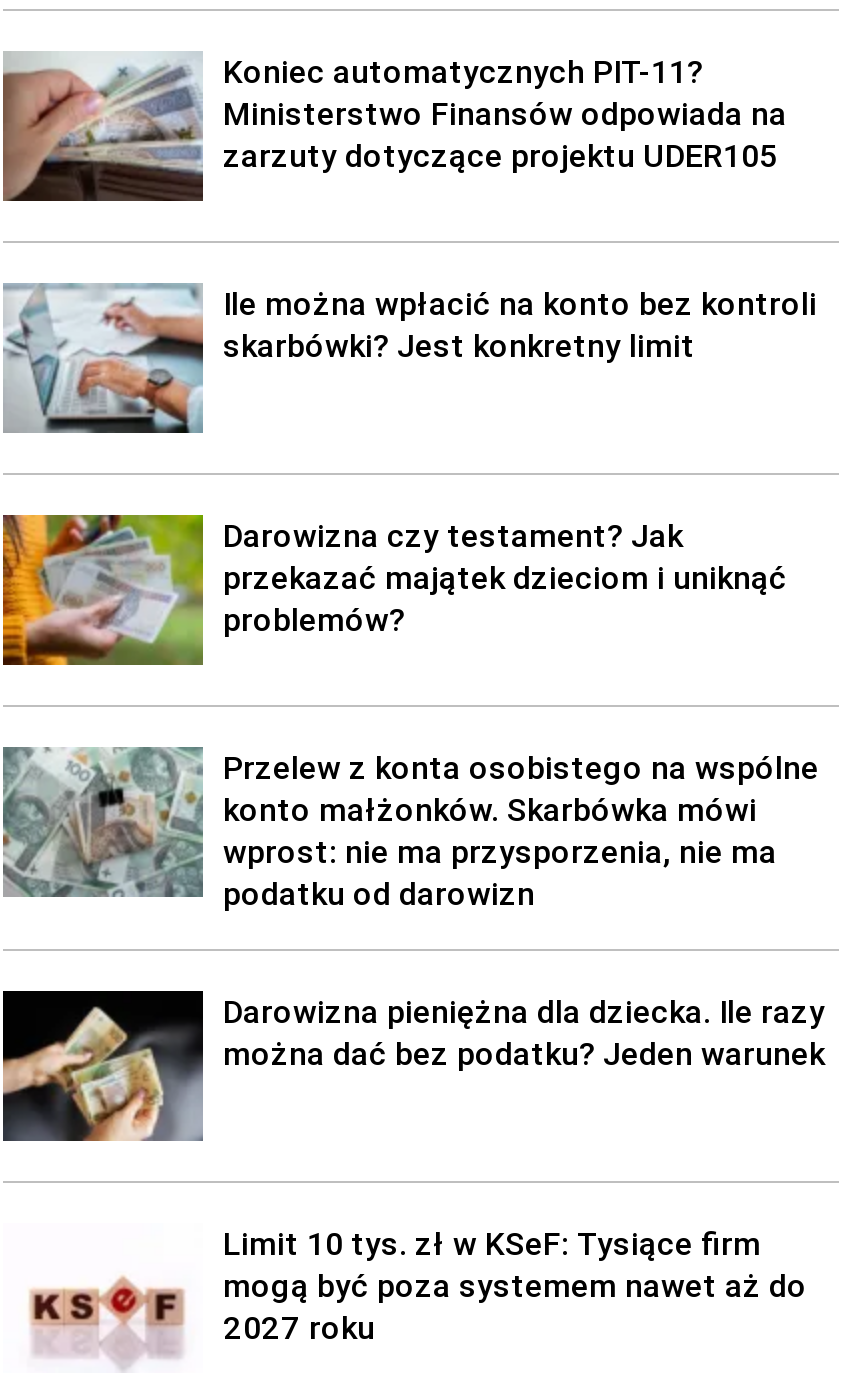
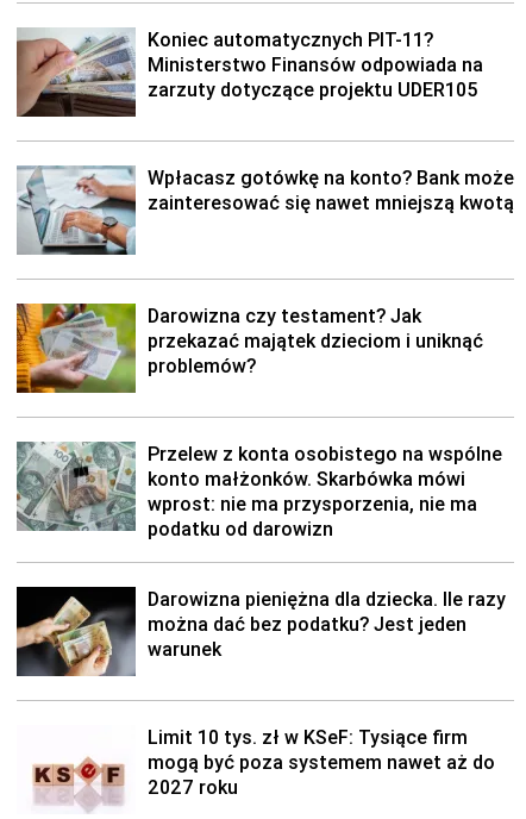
[223,283,817,365] Ile można wpłacić na konto bez kontroli | skarbówki? Jest konkretny limit -> [148,165,514,214] Wpłacasz gotówkę na konto? Bank może | zainteresować się nawet mniejszą kwotą
[223,1033,825,1073] można dać bez podatku? Jeden warunek -> [148,612,466,661] można dać bez podatku? Jest jeden | warunek

